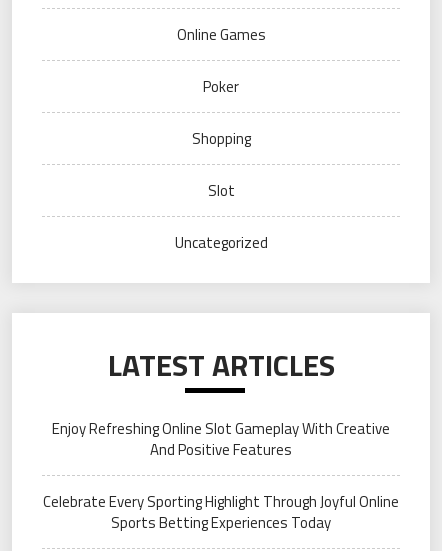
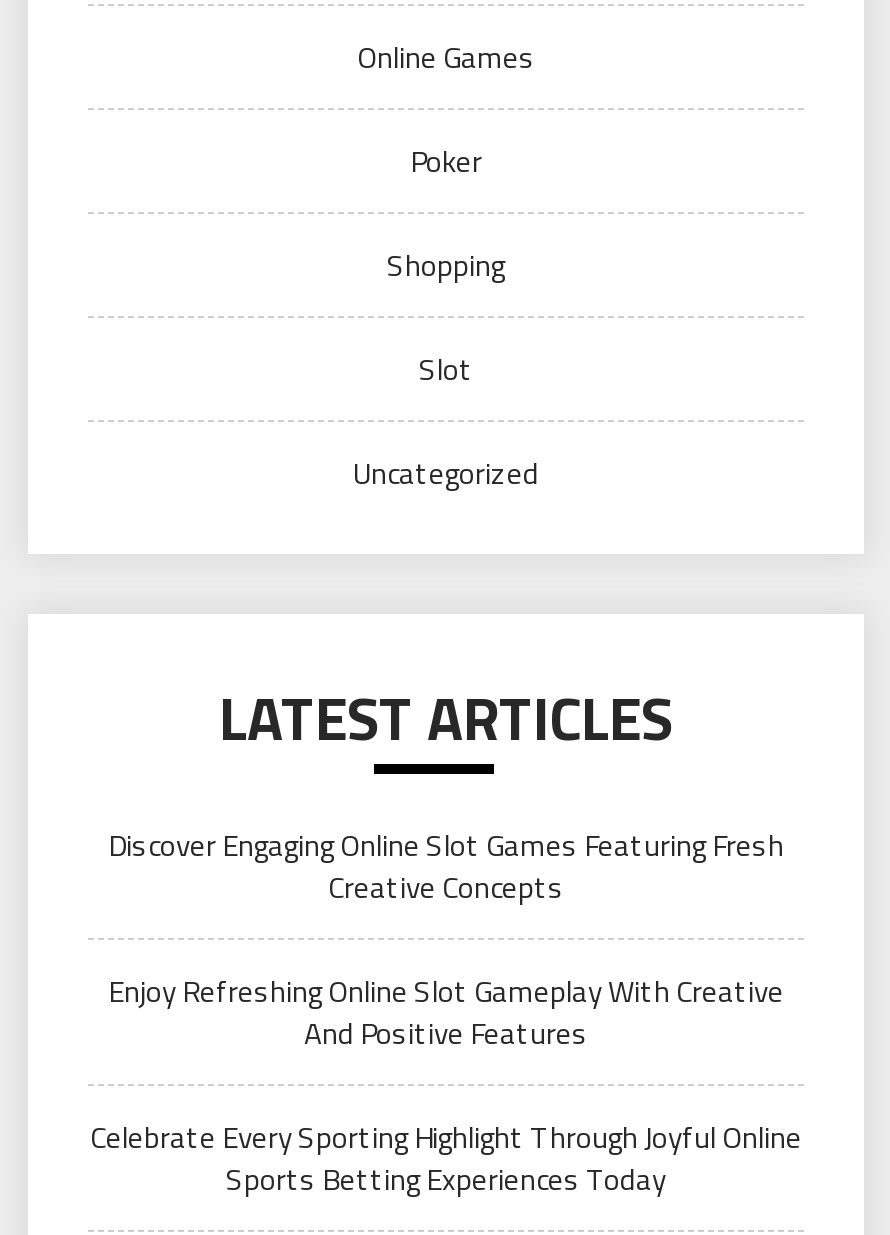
none -> [108,822,784,910] Discover Engaging Online Slot Games Featuring Fresh | Creative Concepts

